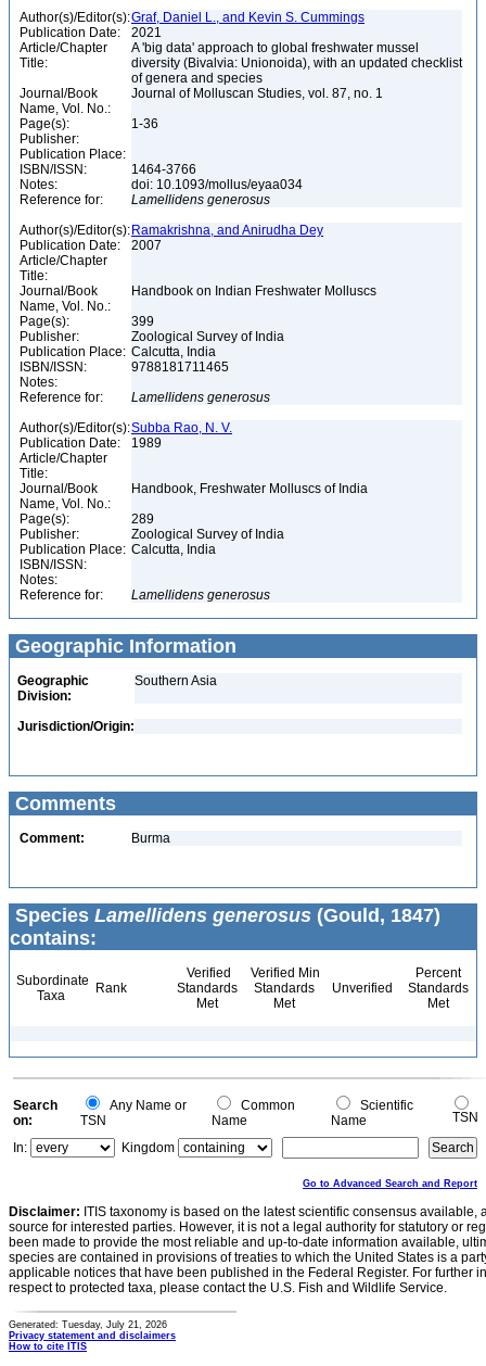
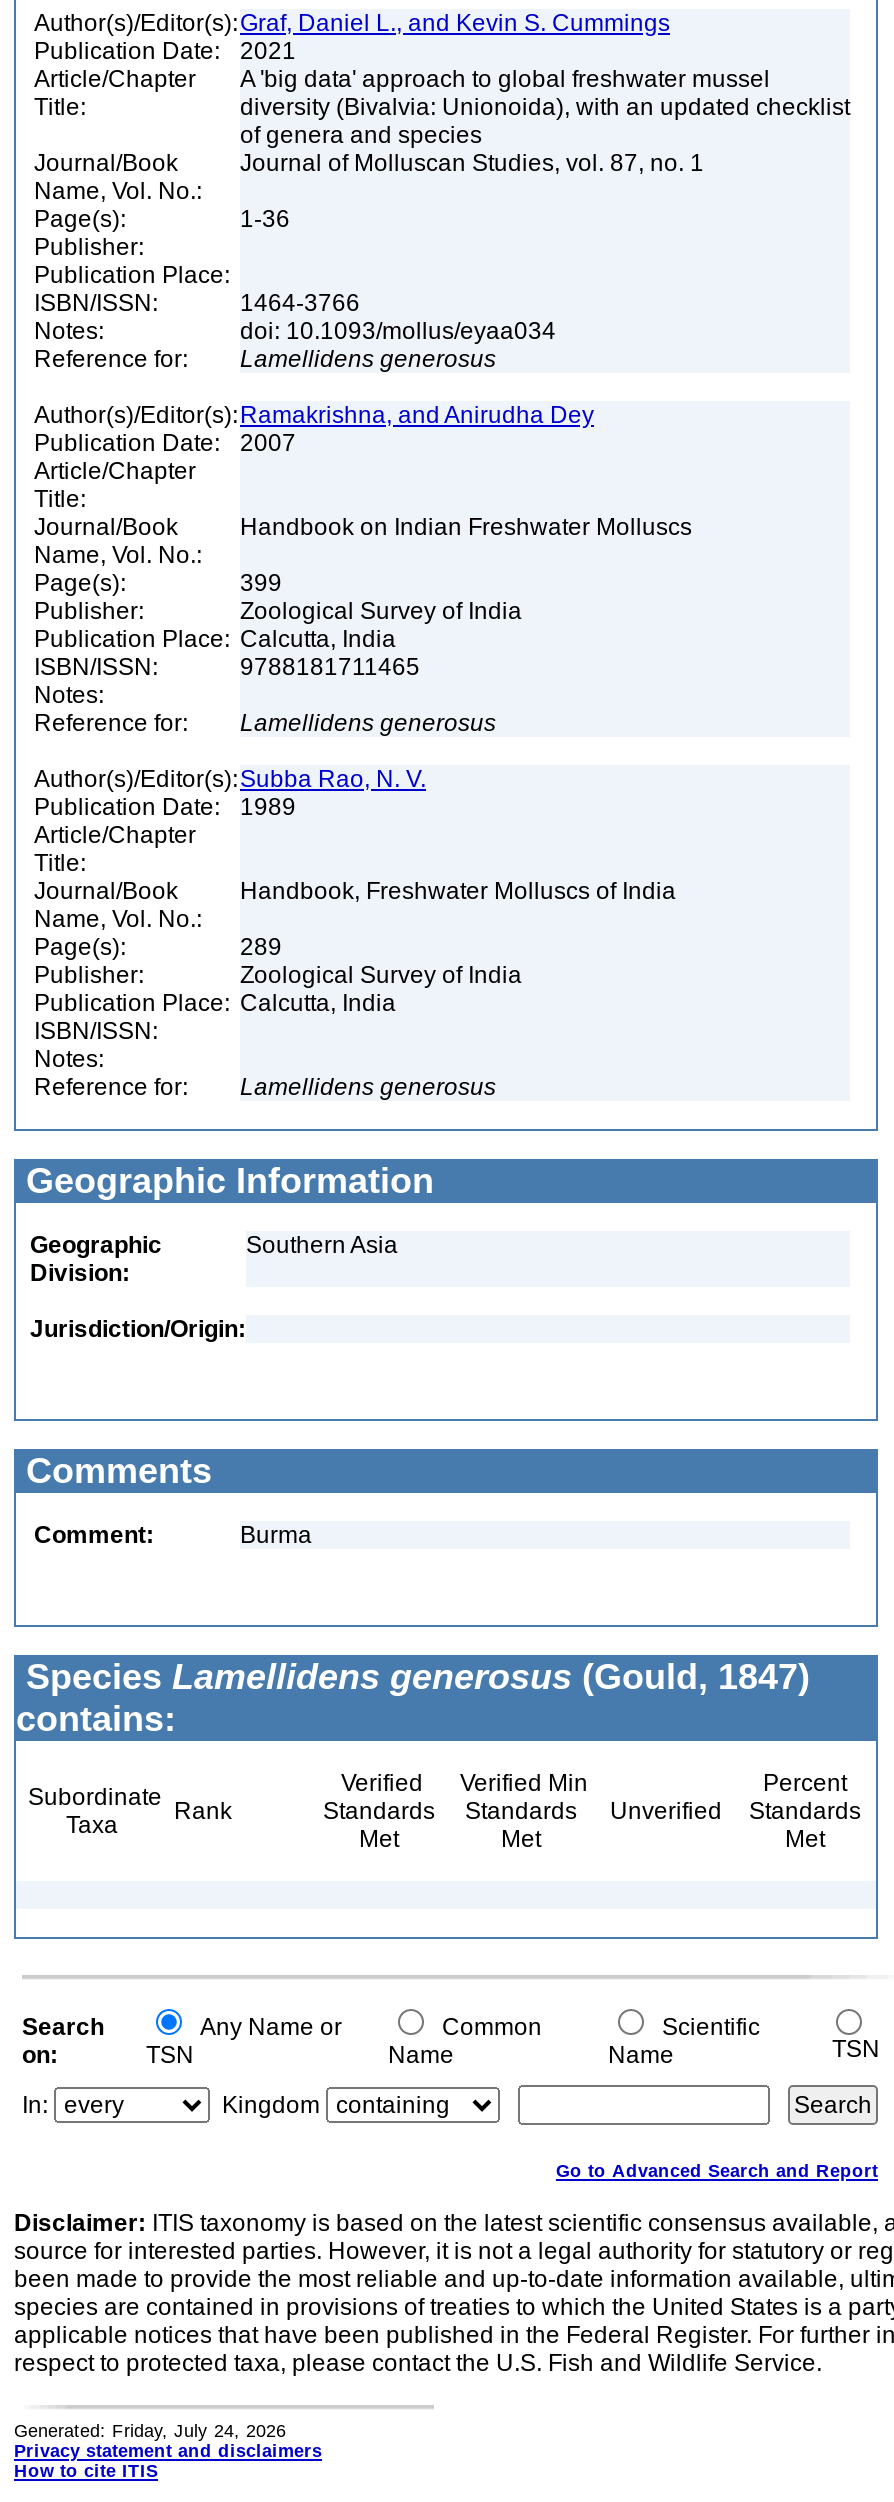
[9,1319,167,1330] Generated: Tuesday, July 21, 2026 -> [14,2421,286,2441] Generated: Friday, July 24, 2026

